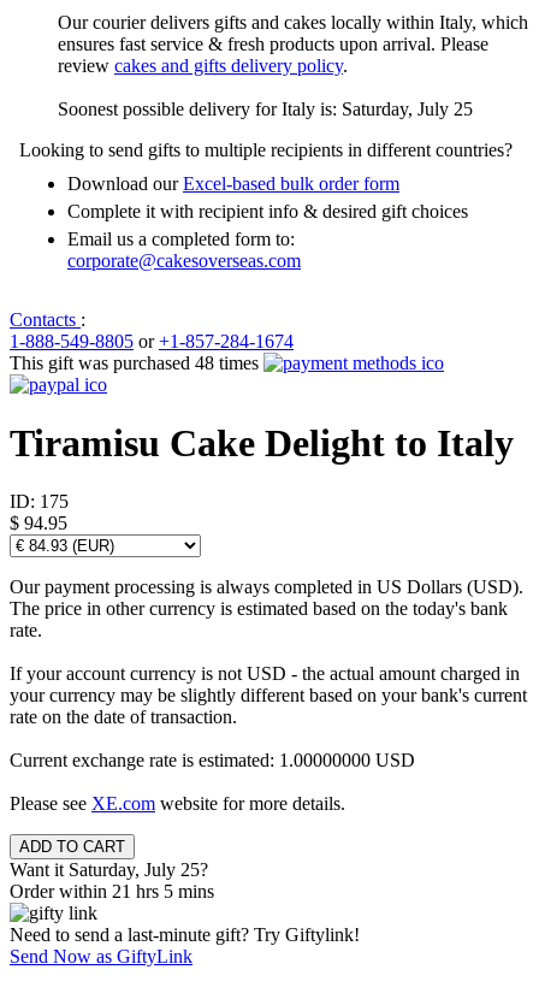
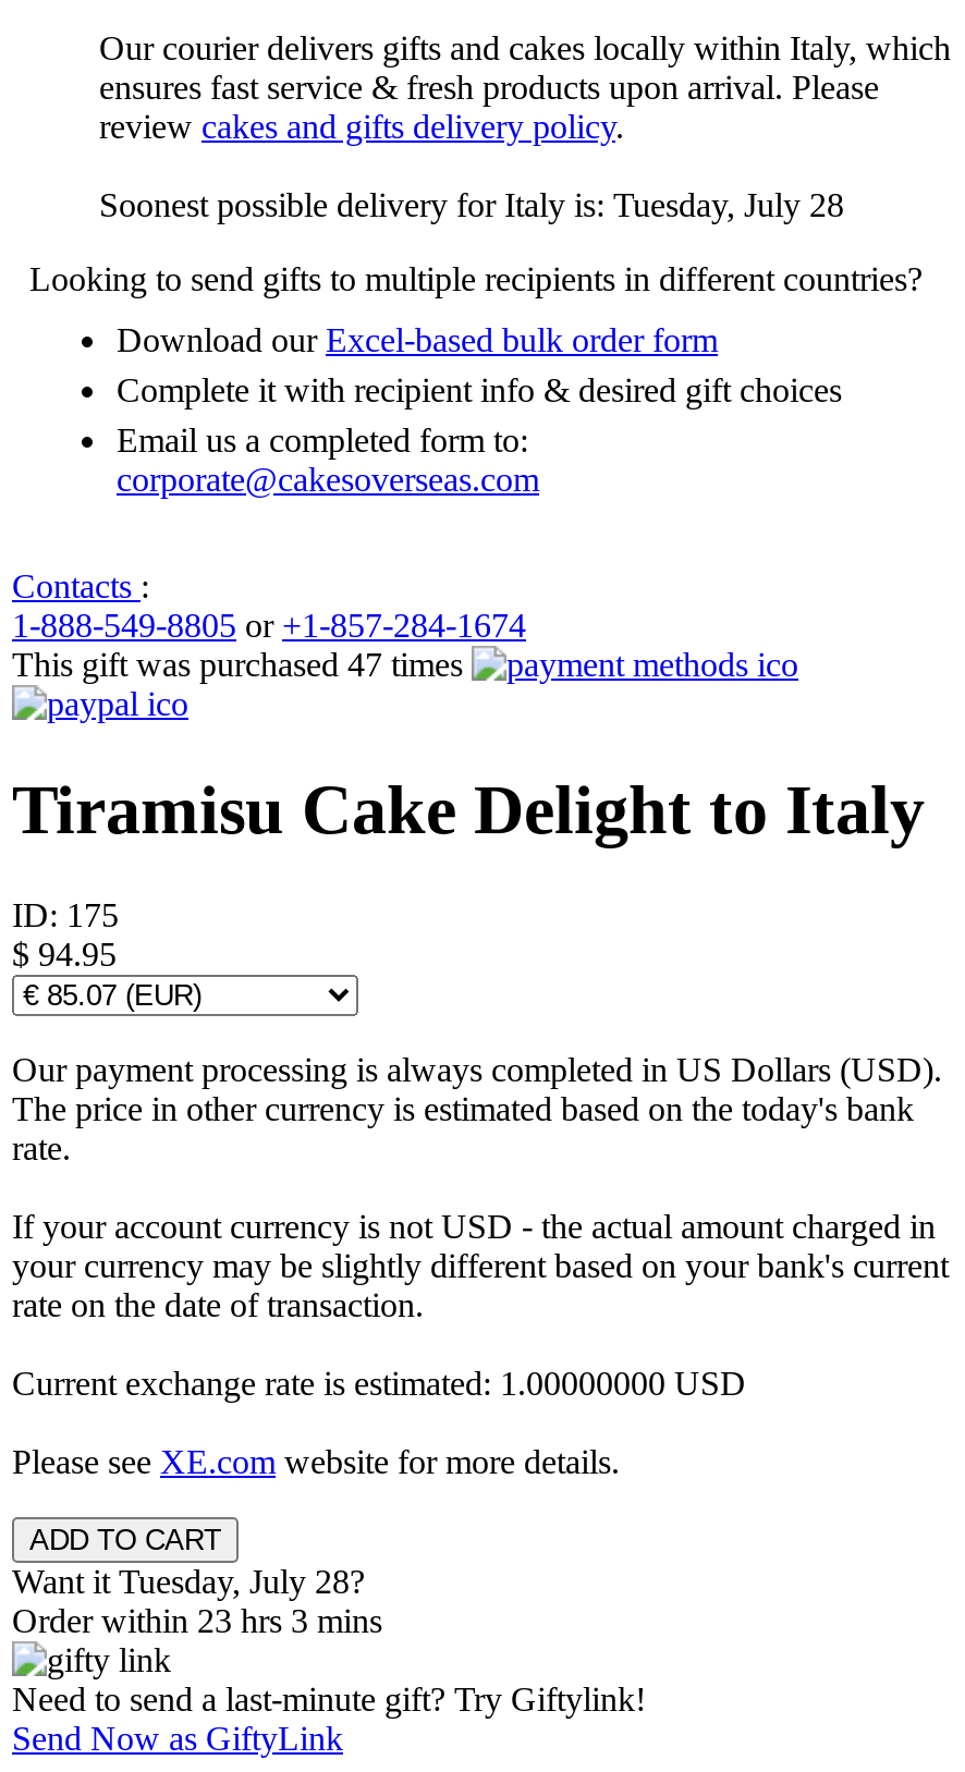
[58,98,473,119] Soonest possible delivery for Italy is: Saturday, July 25 -> [99,185,844,222] Soonest possible delivery for Italy is: Tuesday, July 28
[10,352,263,373] This gift was purchased 48 times -> [12,645,472,682] This gift was purchased 47 times
[10,860,208,880] Want it Saturday, July 25? -> [12,1564,365,1601] Want it Tuesday, July 28?
[10,882,214,902] Order within 21 hrs 5 mins -> [12,1603,382,1640] Order within 23 hrs 3 mins

